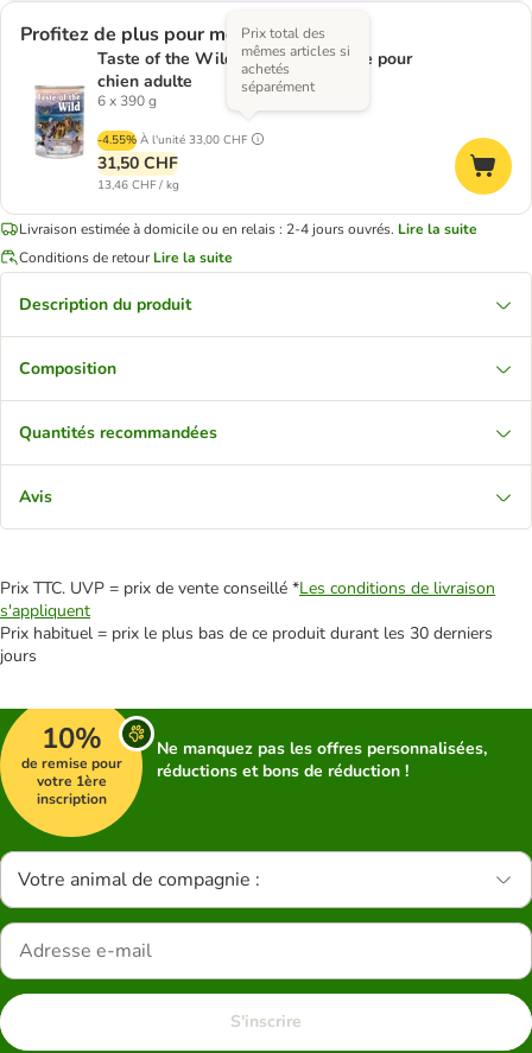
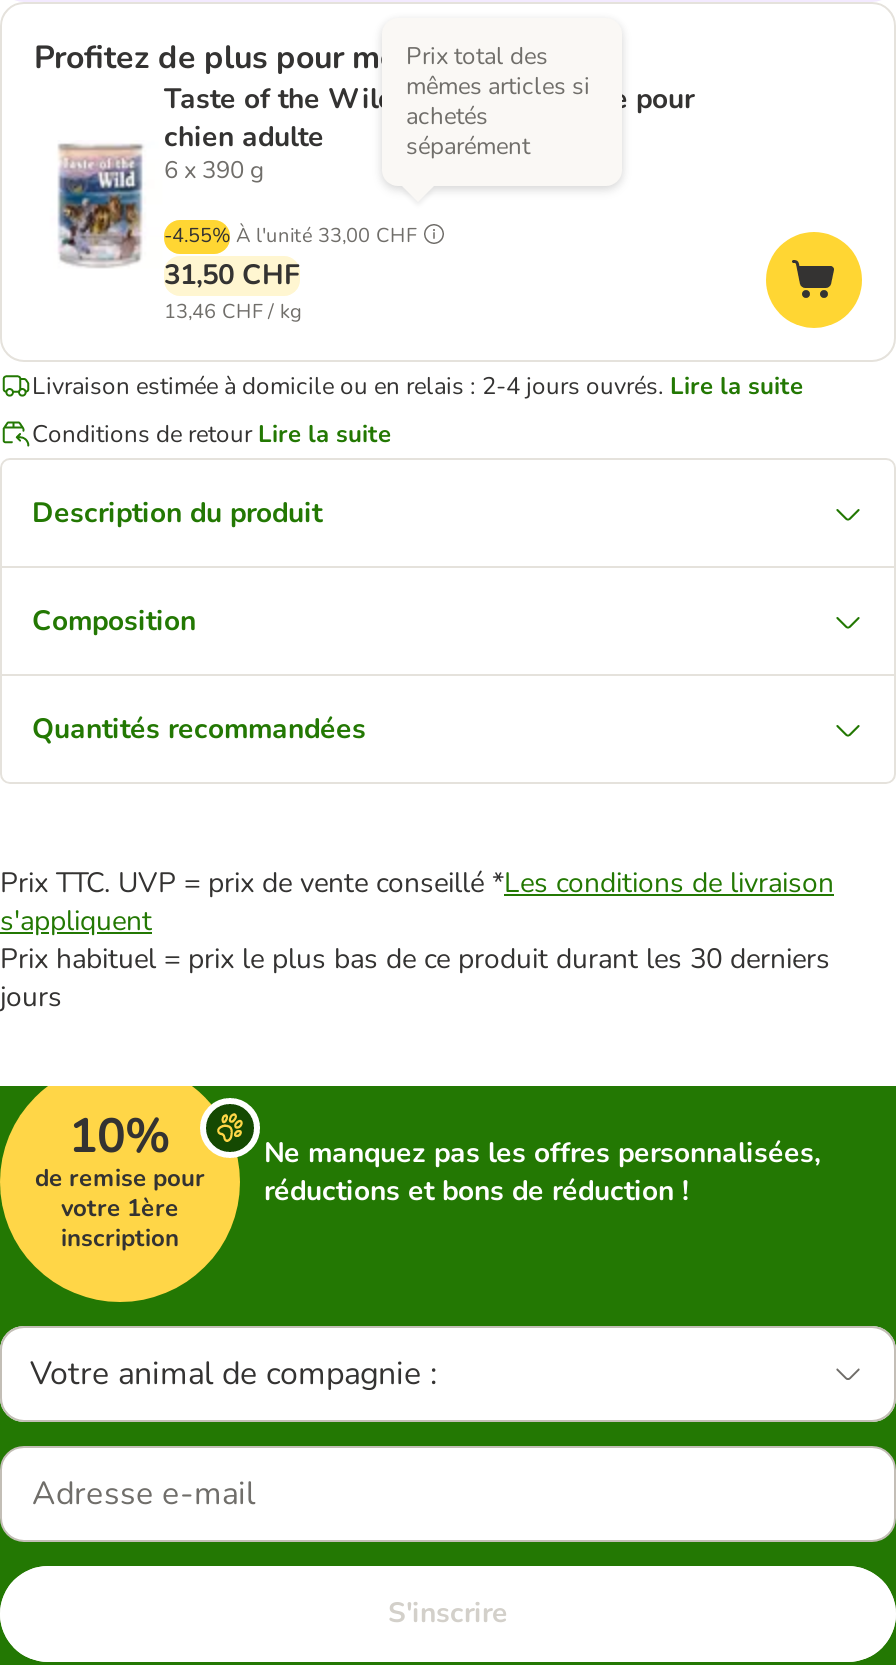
[19,486,52,508] Avis -> none

